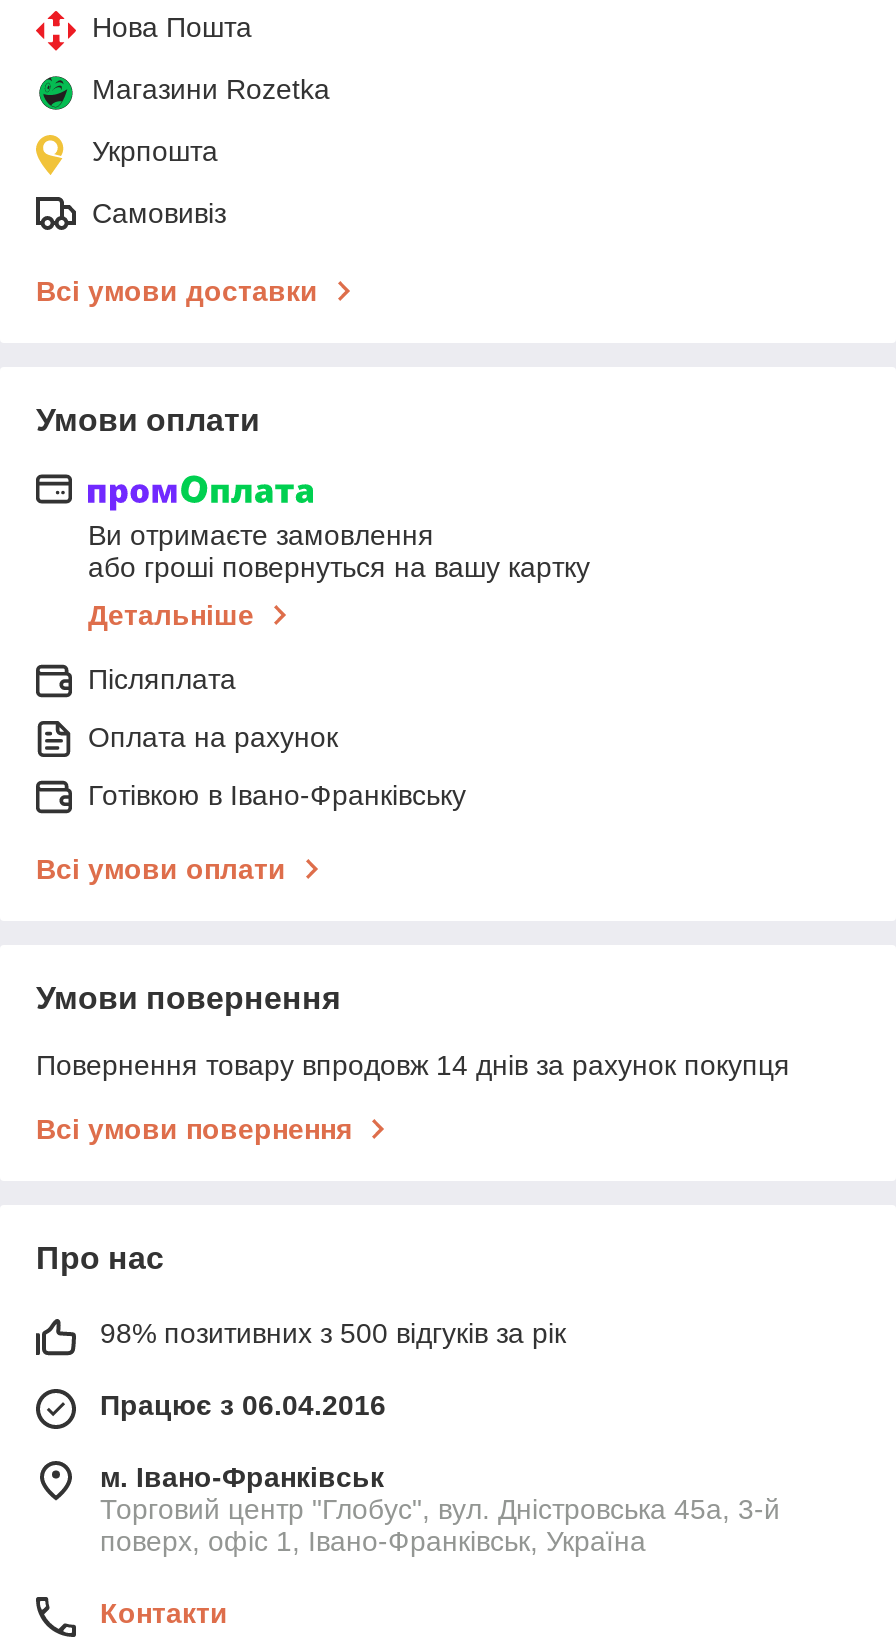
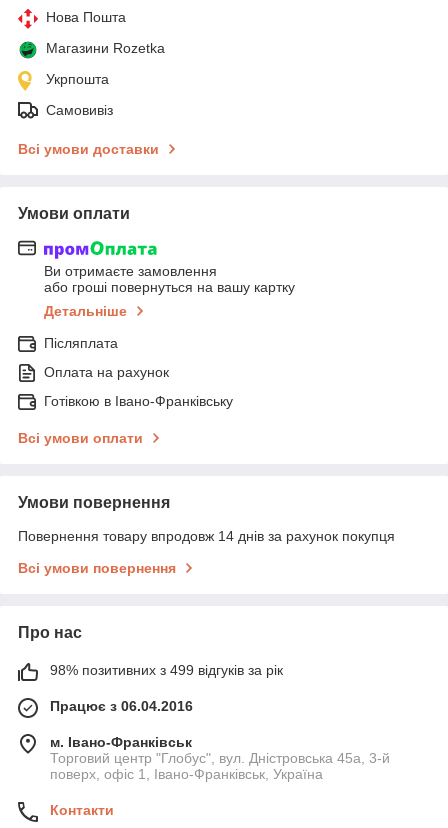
[100,1318,566,1350] 98% позитивних з 500 відгуків за рік -> [50,662,283,678] 98% позитивних з 499 відгуків за рік

